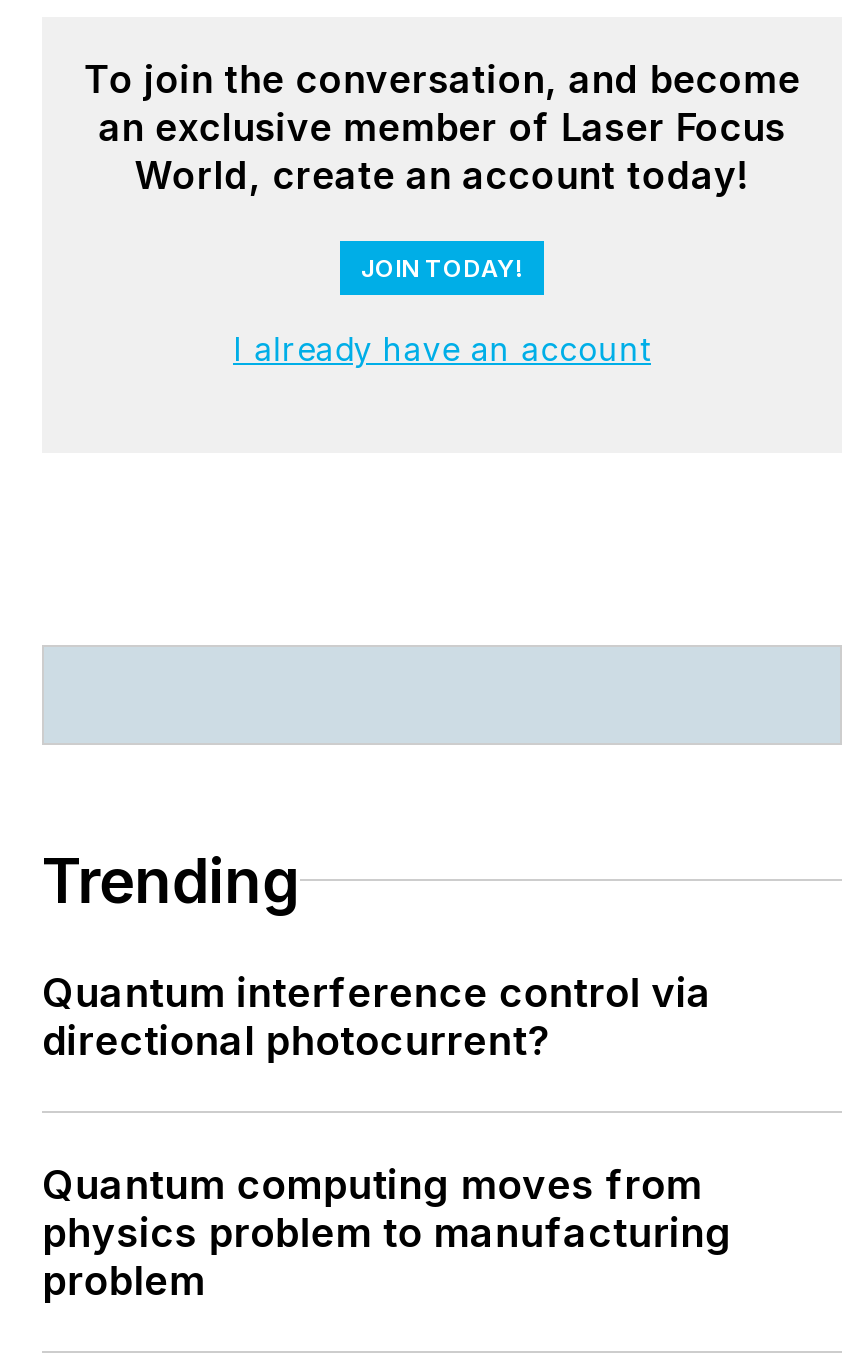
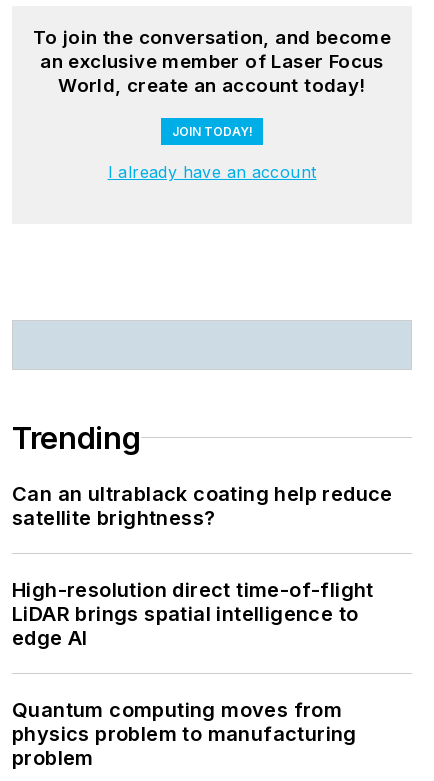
[42,969,712,1065] Quantum interference control via | directional photocurrent? -> [12,482,393,650] Can an ultrablack coating help reduce | satellite brightness? | High-resolution direct time-of-flight | LiDAR brings spatial intelligence to | edge AI

